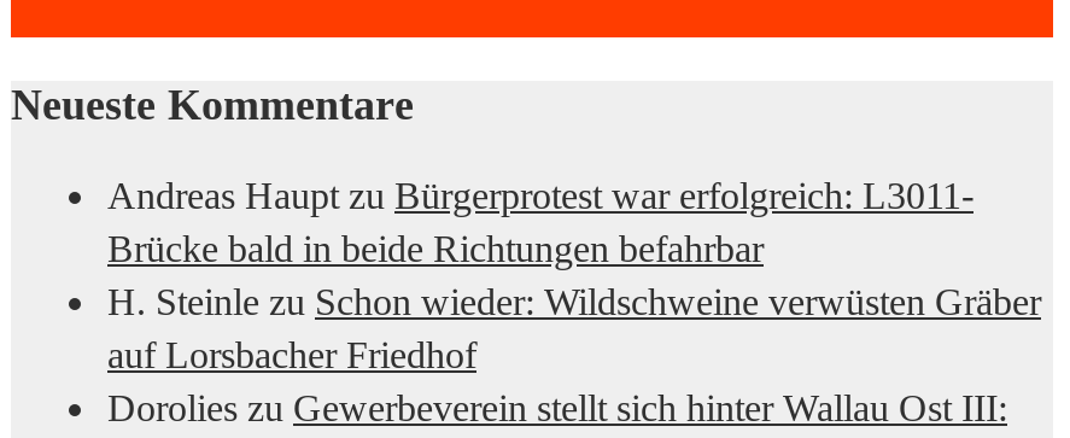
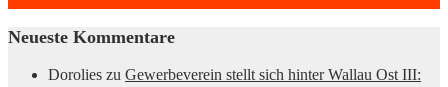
[107,176,1041,376] Andreas Haupt zu Bürgerprotest war erfolgreich: L3011- | Brücke bald in beide Richtungen befahrbar | H. Steinle zu Schon wieder: Wildschweine verwüsten Gräber | auf Lorsbacher Friedhof -> none

